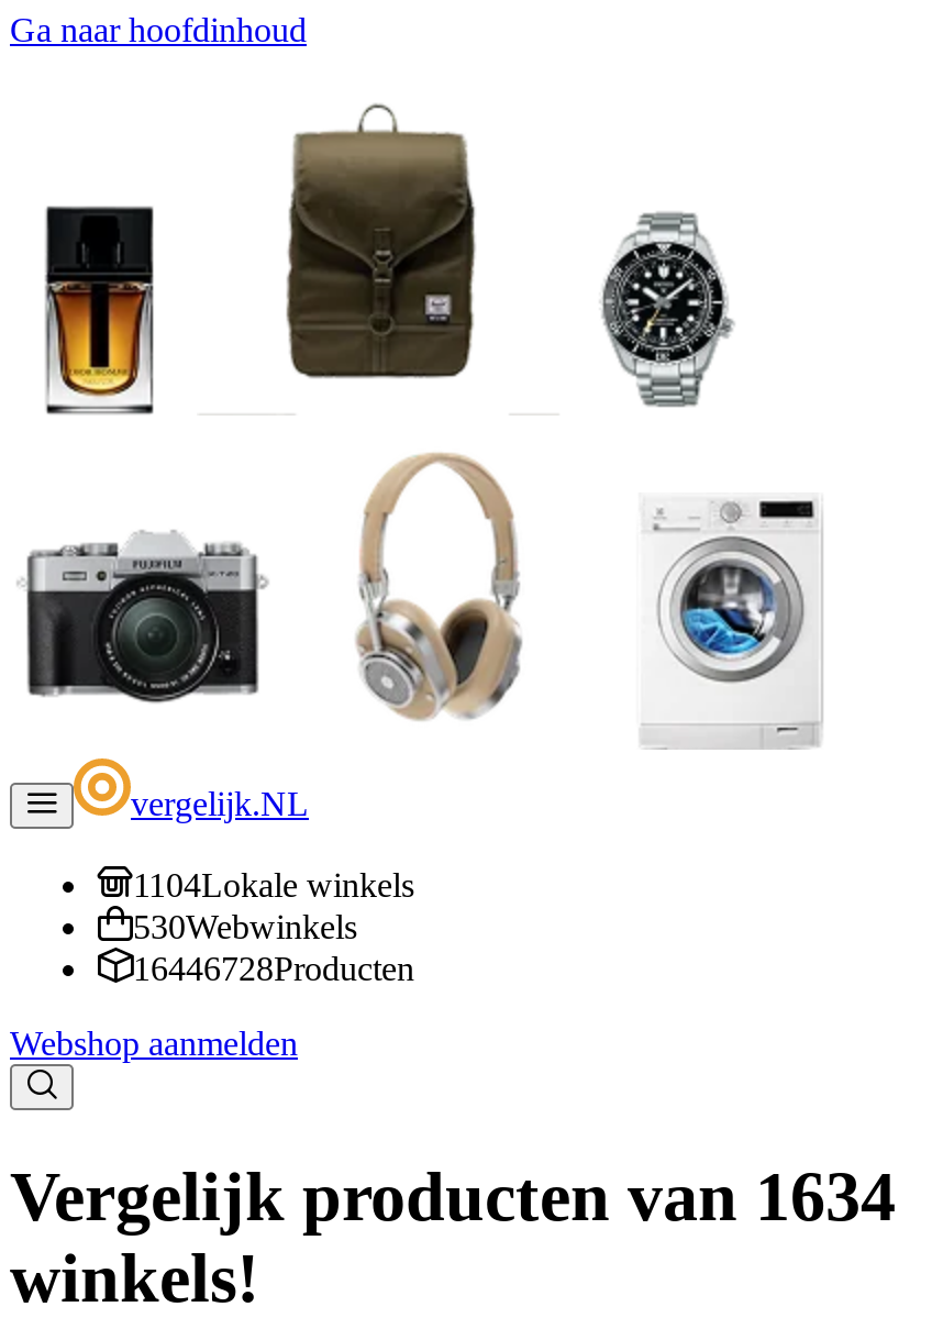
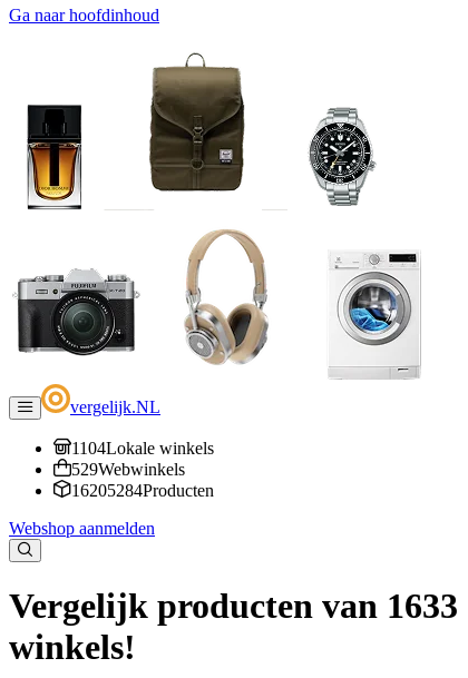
[133,908,357,945] 530Webwinkels -> [71,460,185,479] 529Webwinkels
[133,950,414,987] 16446728Producten -> [71,481,214,500] 16205284Producten
[10,1157,896,1236] Vergelijk producten van 1634 -> [9,586,458,626] Vergelijk producten van 1633

